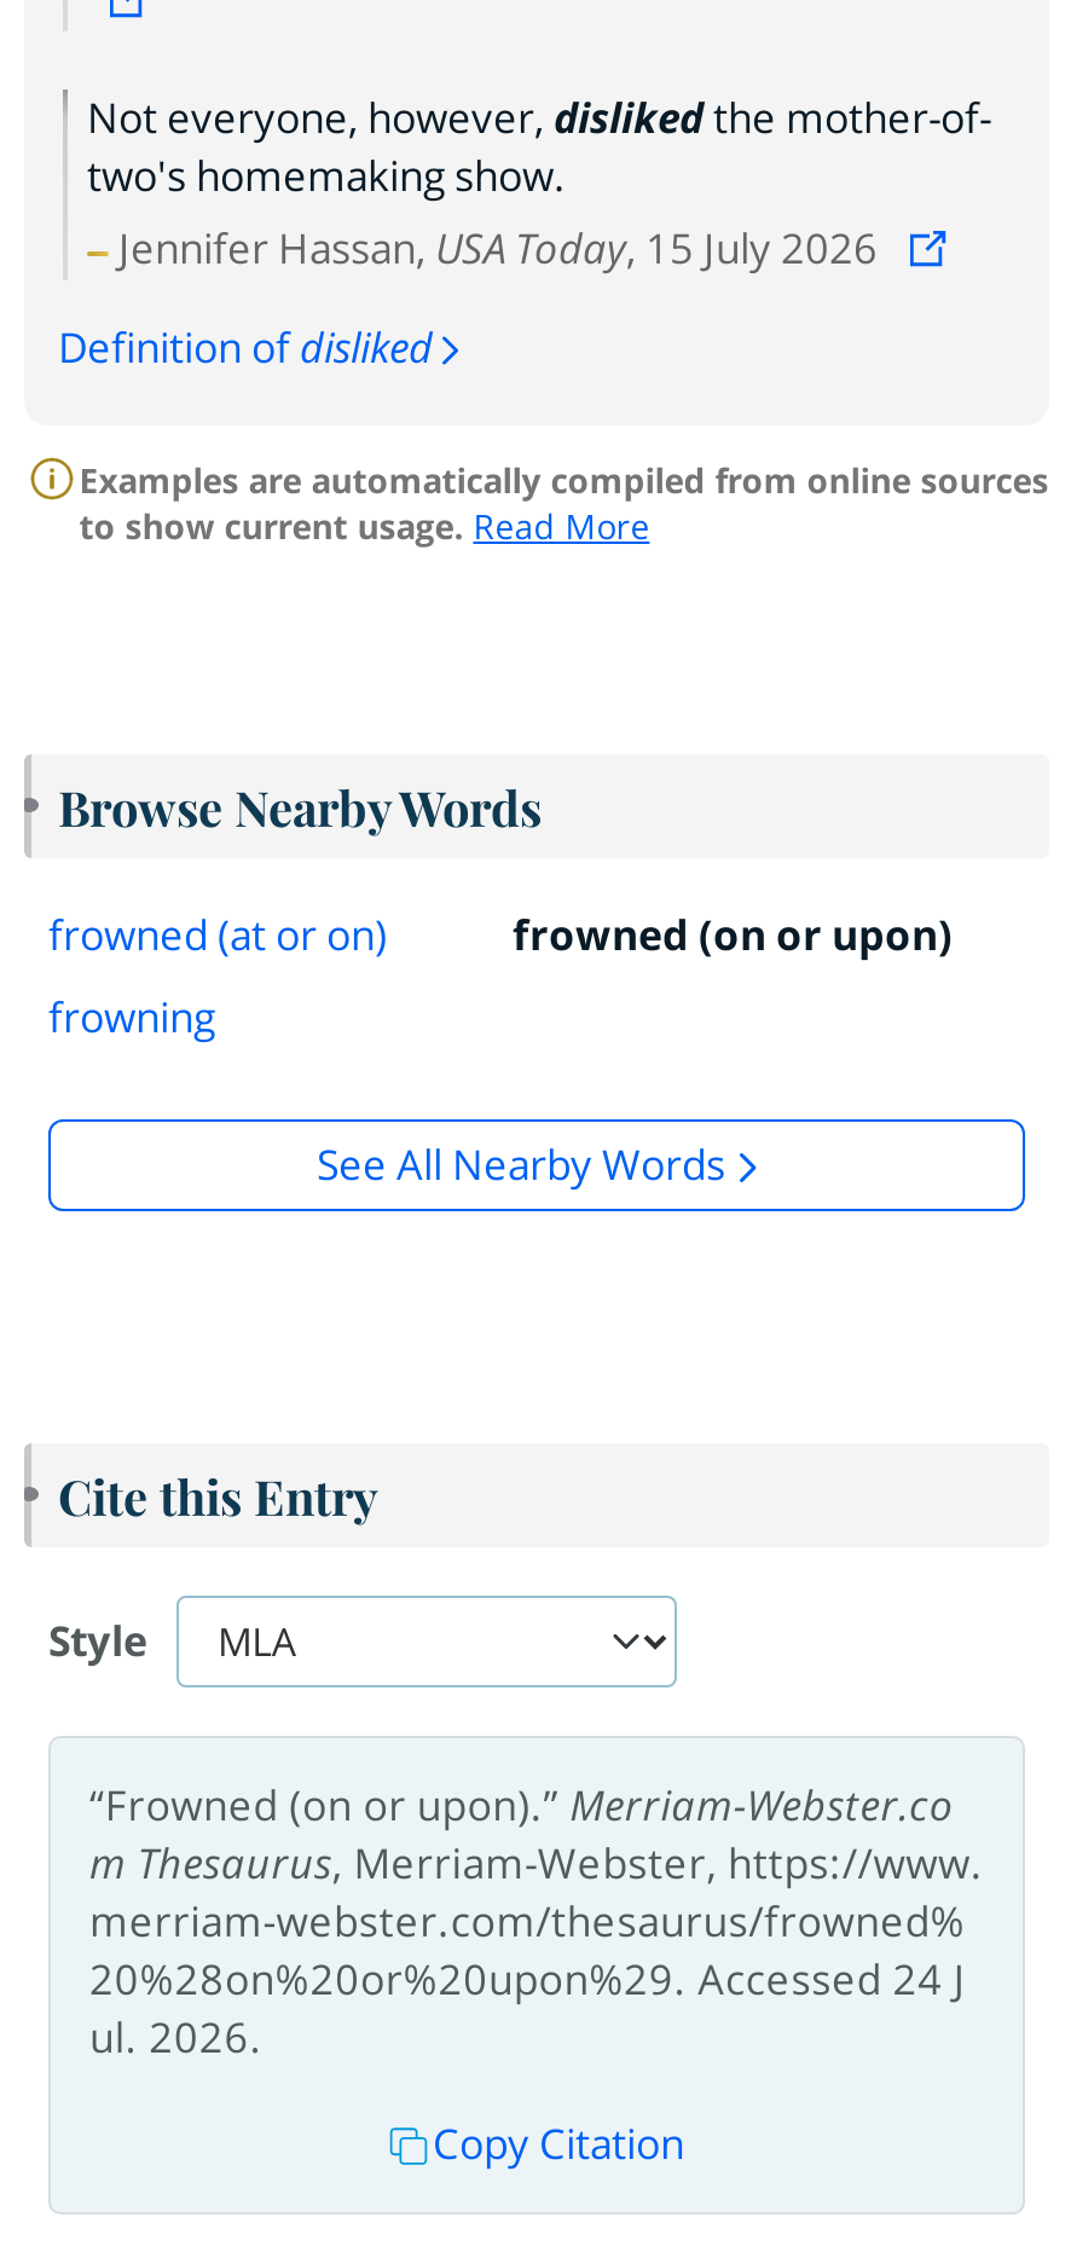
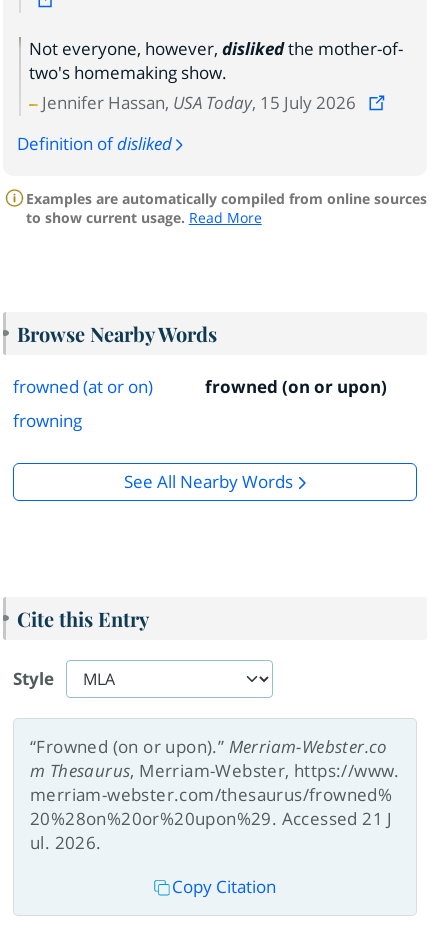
[89,1951,967,2006] 20%28on%20or%20upon%29. Accessed 24 J -> [30,807,393,830] 20%28on%20or%20upon%29. Accessed 21 J

